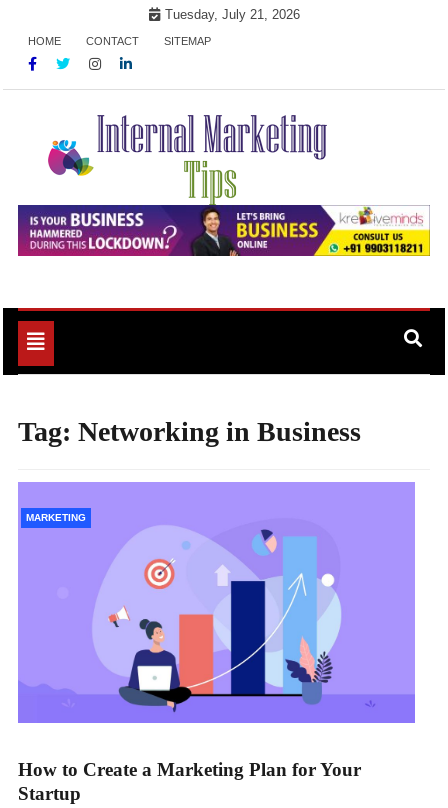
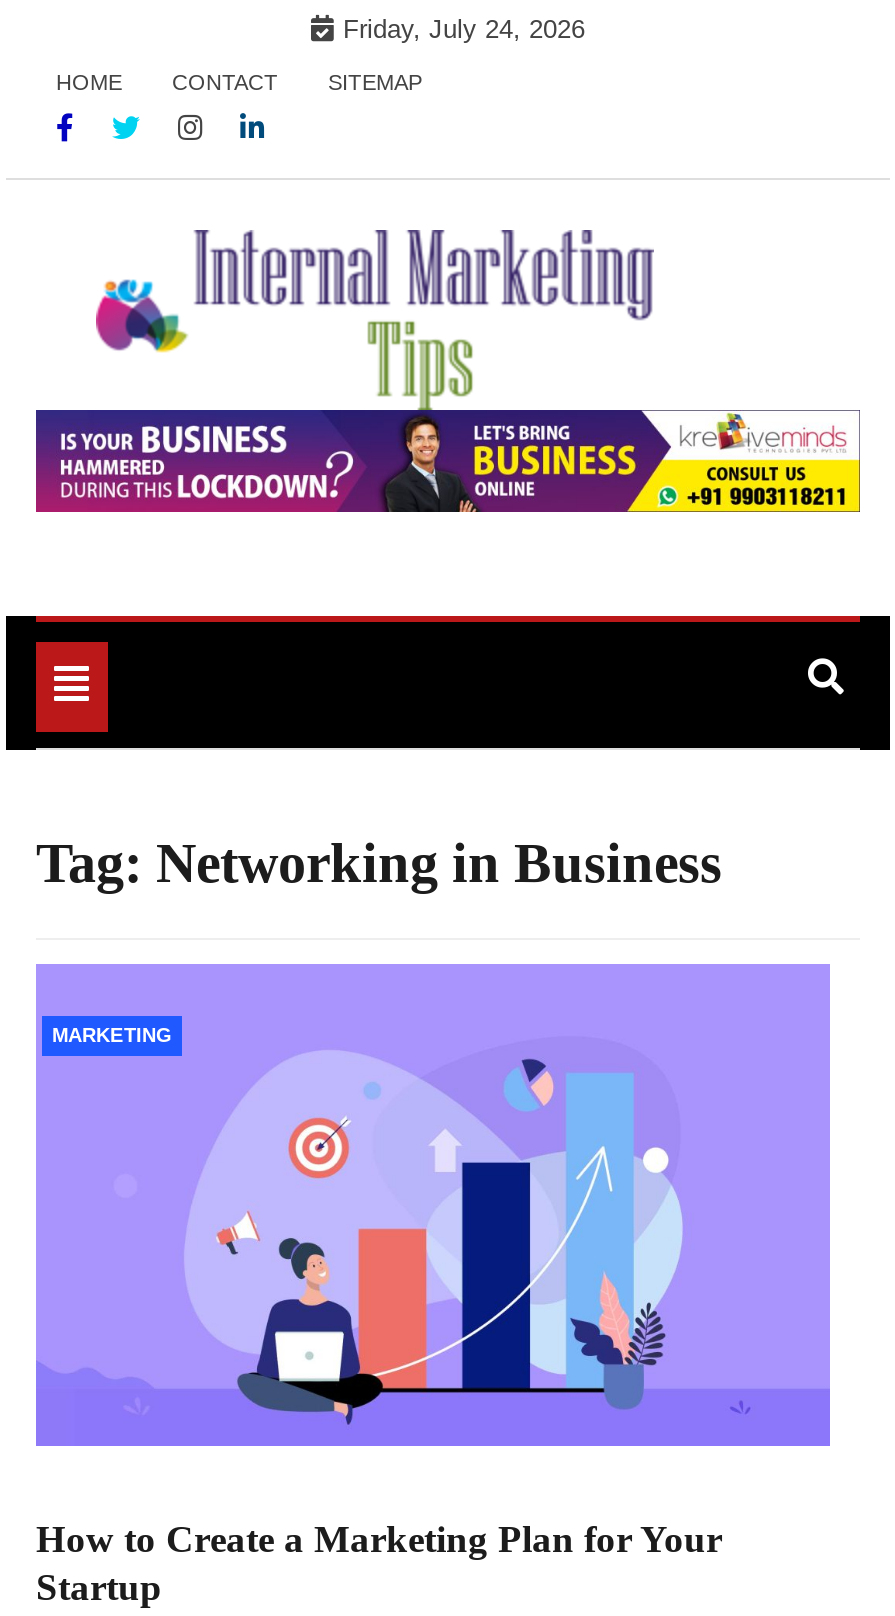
[164,7,299,22] Tuesday, July 21, 2026 -> [343,14,585,44] Friday, July 24, 2026

